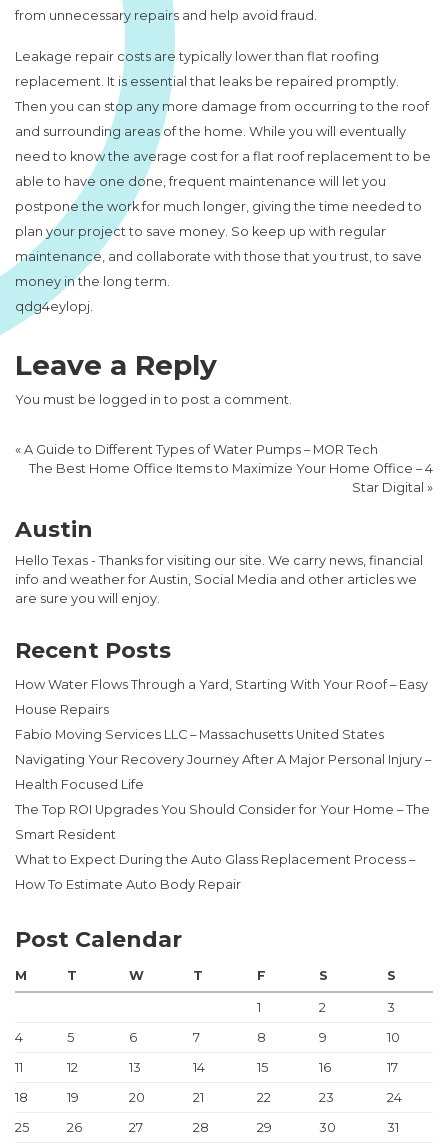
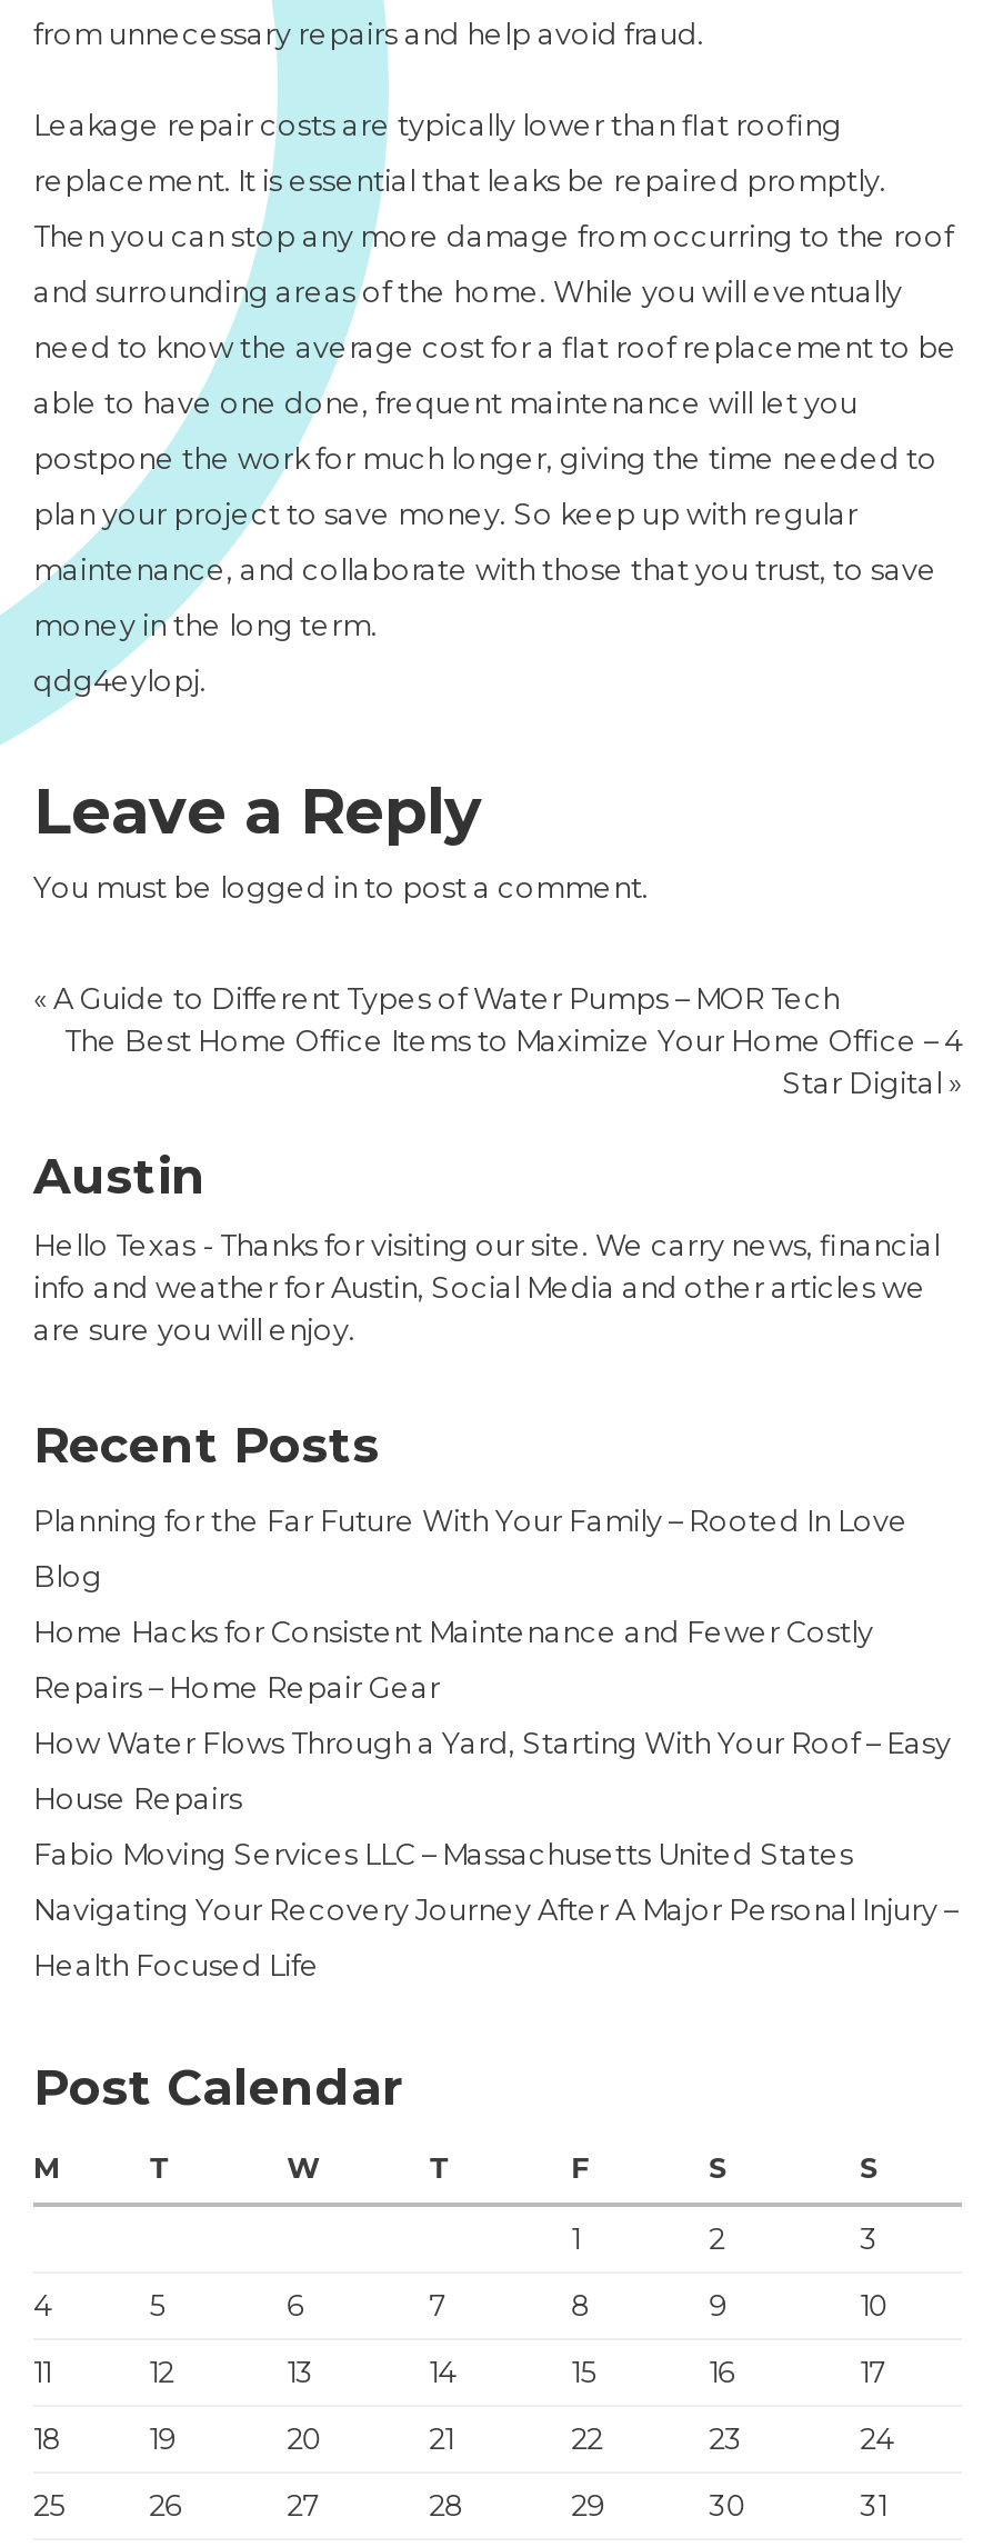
none -> [33,1505,909,1705] Planning for the Far Future With Your Family – Rooted In Love | Blog | Home Hacks for Consistent Maintenance and Fewer Costly | Repairs – Home Repair Gear
moved [15,677,431,792] -> [33,1727,957,1982]: How Water Flows Through a Yard, Starting With Your Roof – Easy | House Repairs | Fabio Moving Services LLC – Massachusetts United States | Navigating Your Recovery Journey After A Major Personal Injury – | Health Focused Life
[15,802,430,892] The Top ROI Upgrades You Should Consider for Your Home – The | Smart Resident | What to Expect During the Auto Glass Replacement Process – | How To Estimate Auto Body Repair -> none

